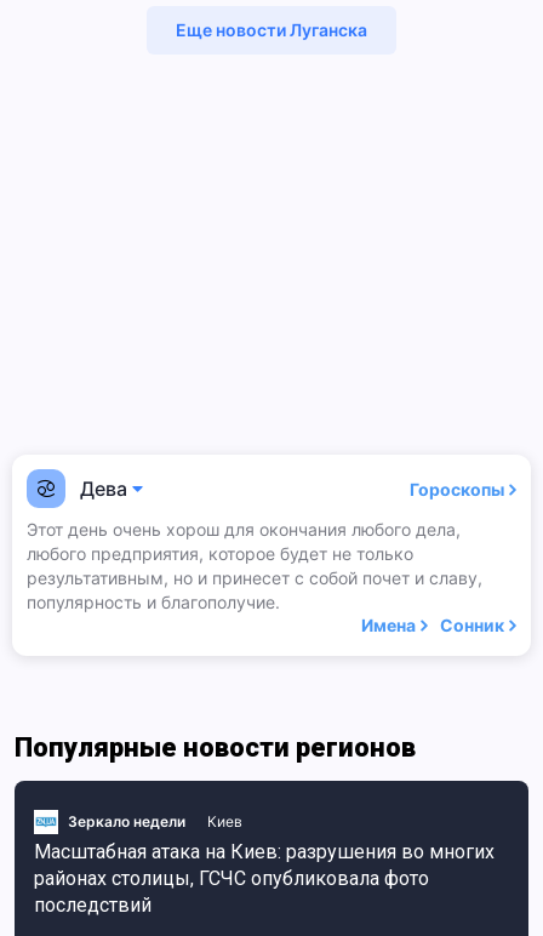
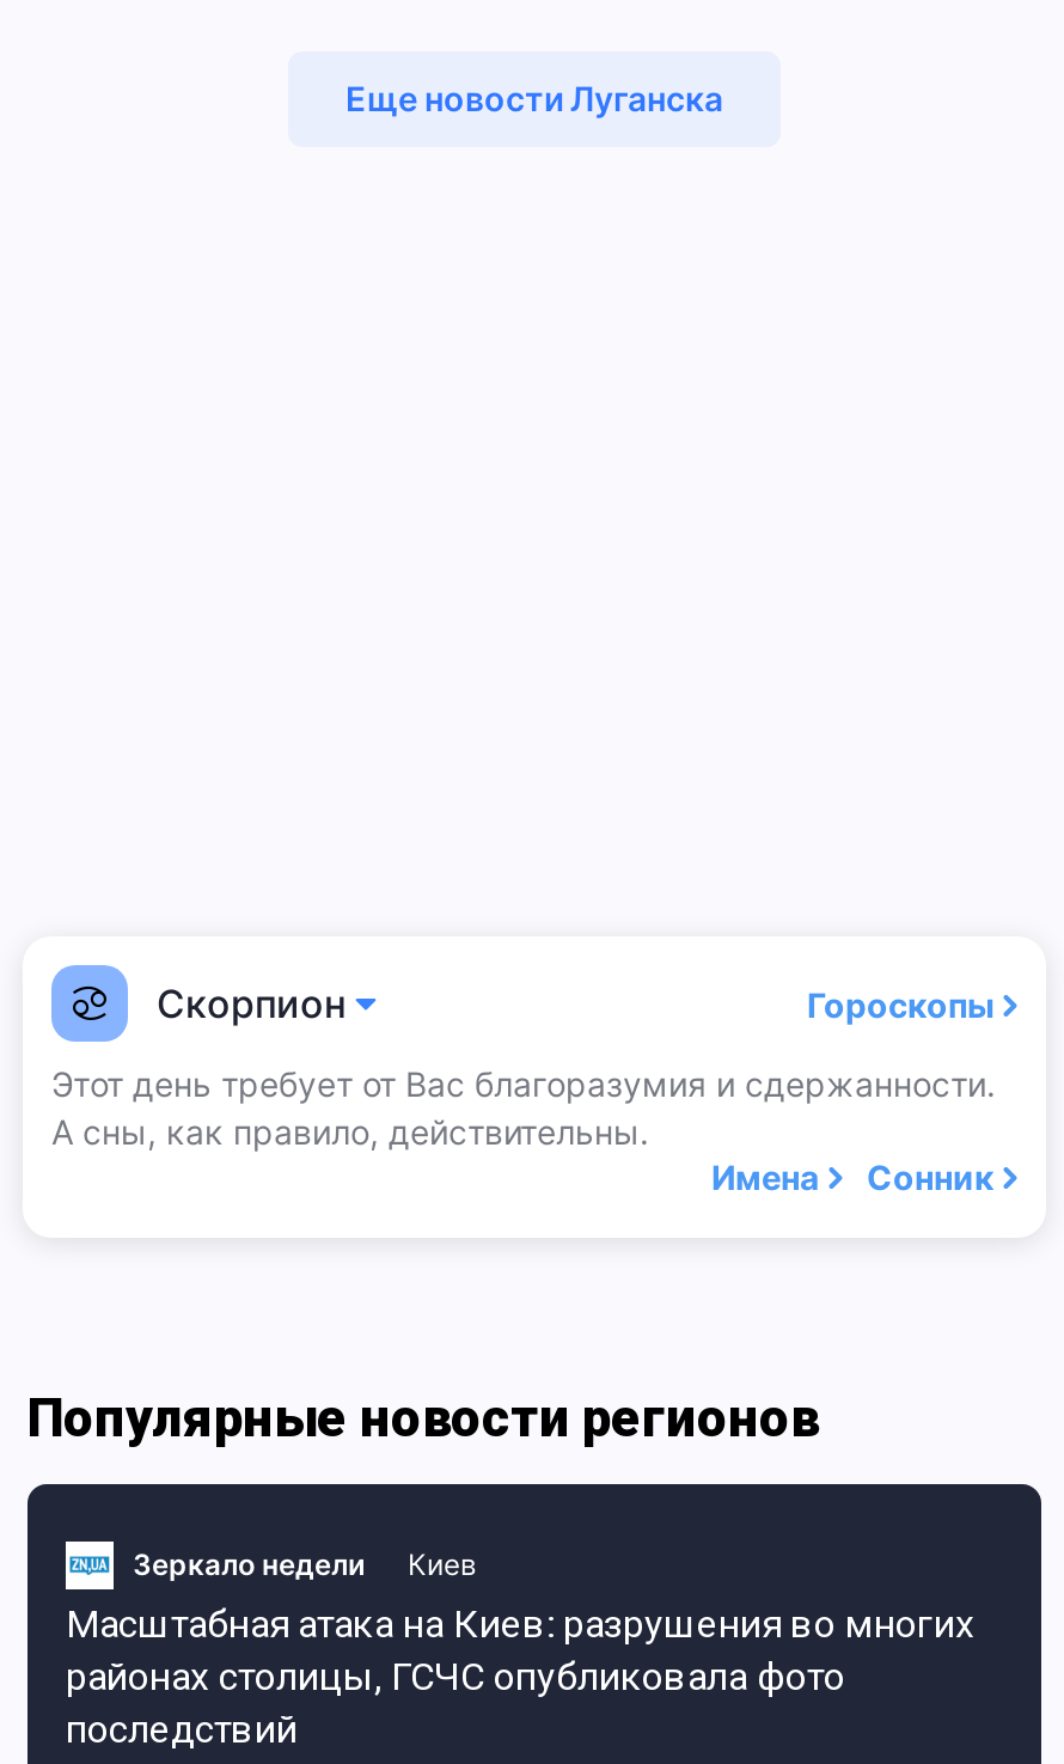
[80,476,127,501] Дева -> [157,979,346,1027] Скорпион
[27,519,482,612] Этот день очень хорош для окончания любого дела, | любого предприятия, которое будет не только | результативным, но и принесет с собой почет и славу, | популярность и благополучие. -> [51,1063,996,1152] Этот день требует от Вас благоразумия и сдержанности. | А сны, как правило, действительны.

